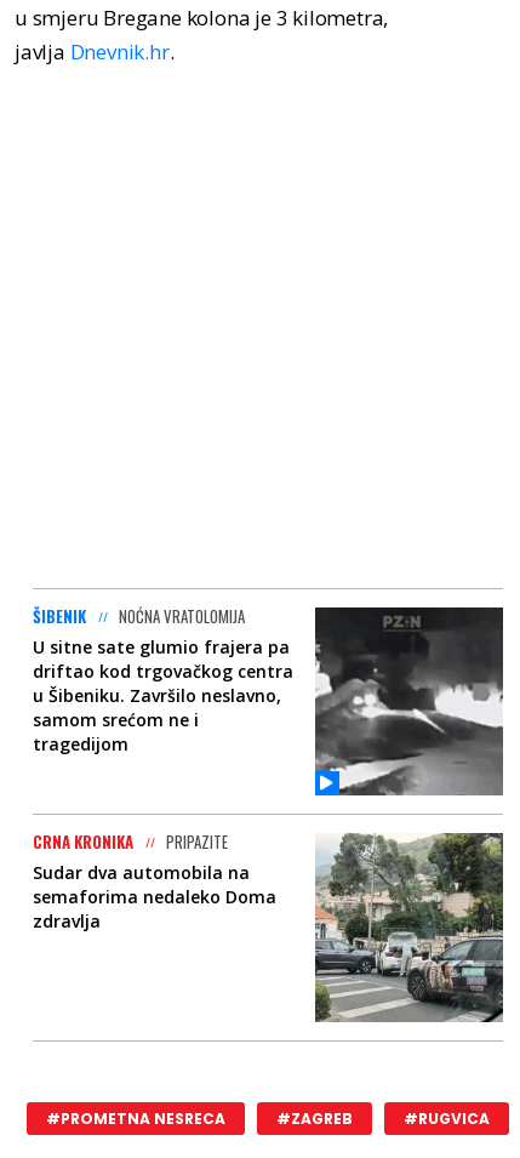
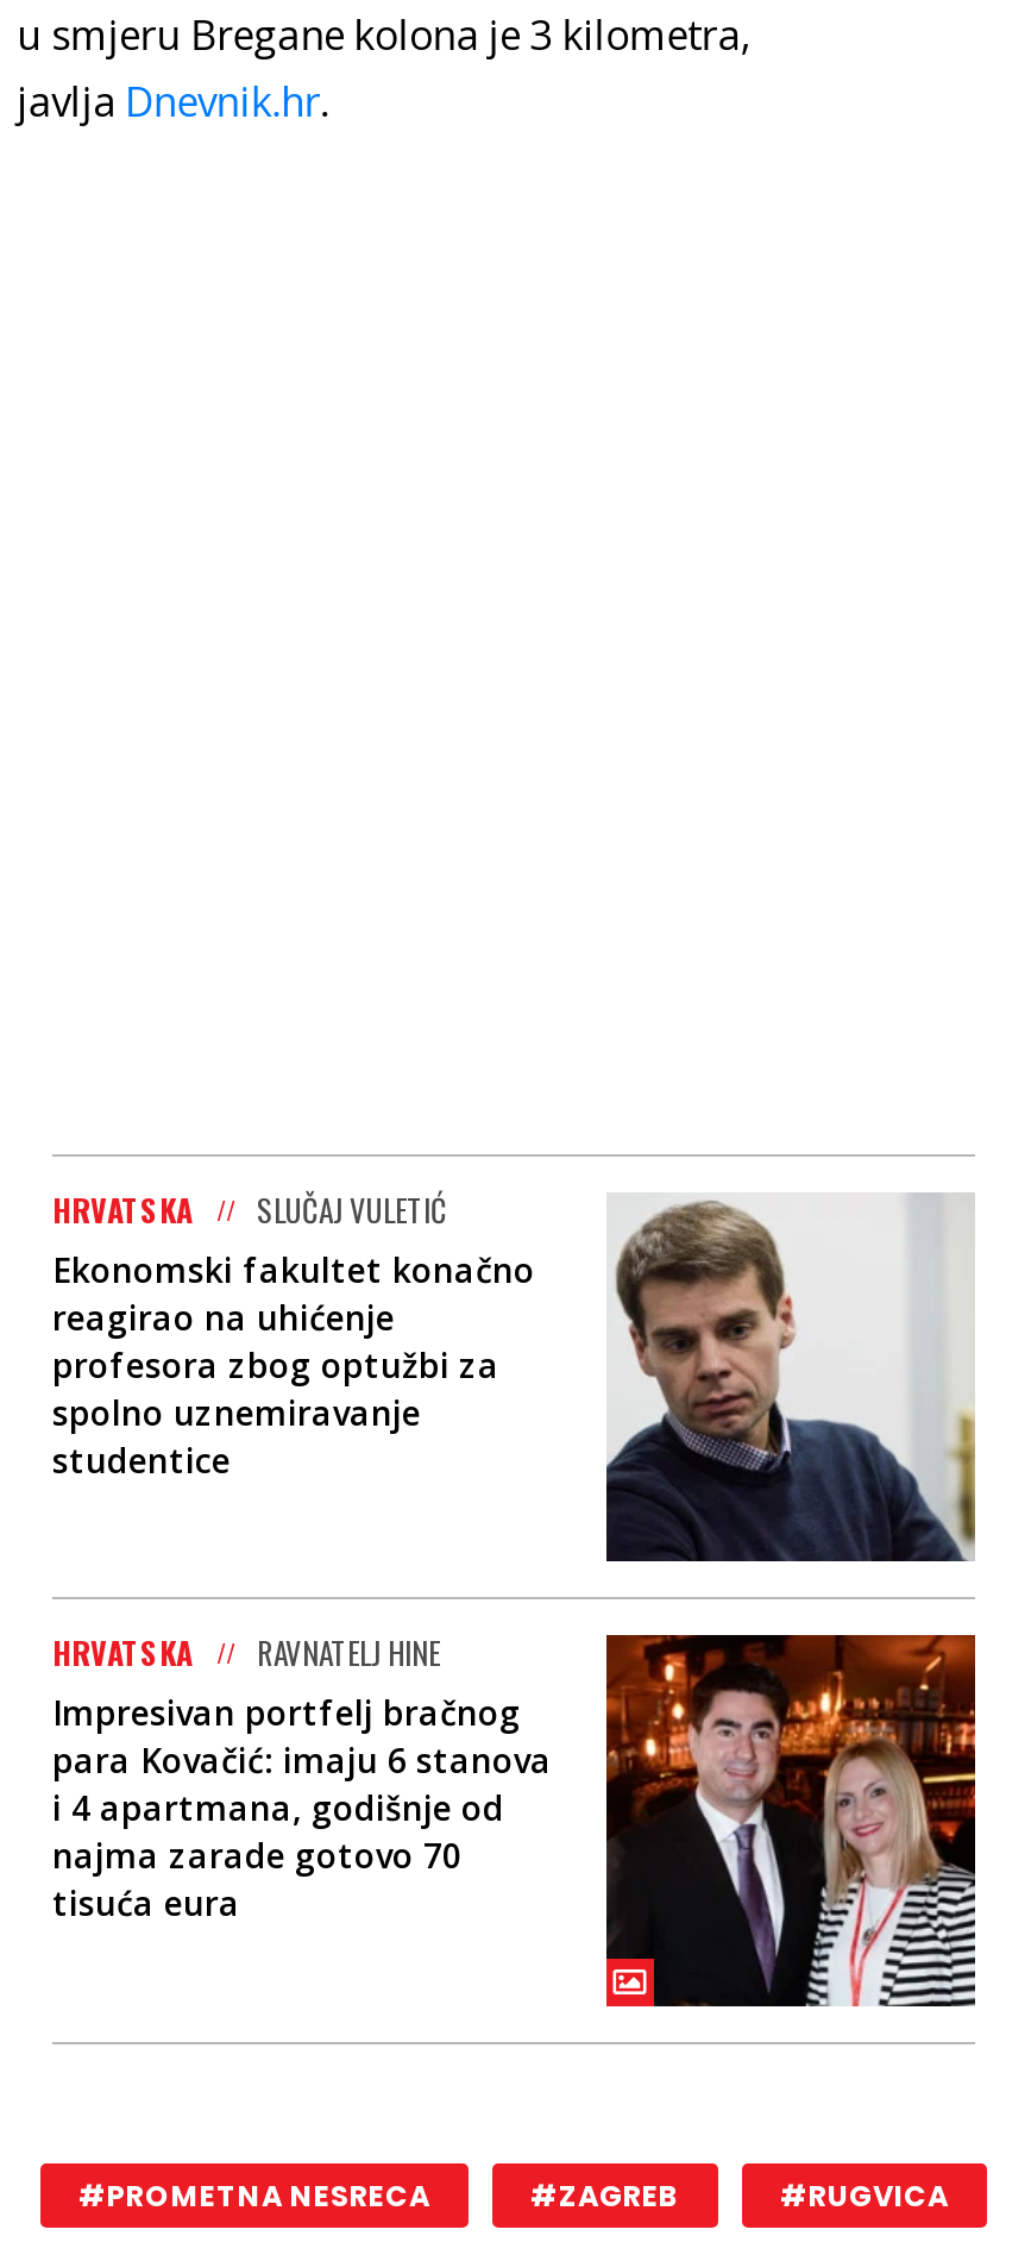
[33,604,504,797] [image] | ŠIBENIK | NOĆNA VRATOLOMIJA | U sitne sate glumio frajera pa | driftao kod trgovačkog centra | u Šibeniku. Završilo neslavno, | samom srećom ne i | tragedijom -> [52,1186,977,1564] [image] | HRVATSKA | SLUČAJ VULETIĆ | Ekonomski fakultet konačno | reagirao na uhićenje | profesora zbog optužbi za | spolno uznemiravanje | studentice
[33,830,504,1023] [image] | CRNA KRONIKA | PRIPAZITE | Sudar dva automobila na | semaforima nedaleko Doma | zdravlja -> [52,1629,977,2009] [image] | HRVATSKA | RAVNATELJ HINE | Impresivan portfelj bračnog | para Kovačić: imaju 6 stanova | i 4 apartmana, godišnje od | najma zarade gotovo 70 | tisuća eura

